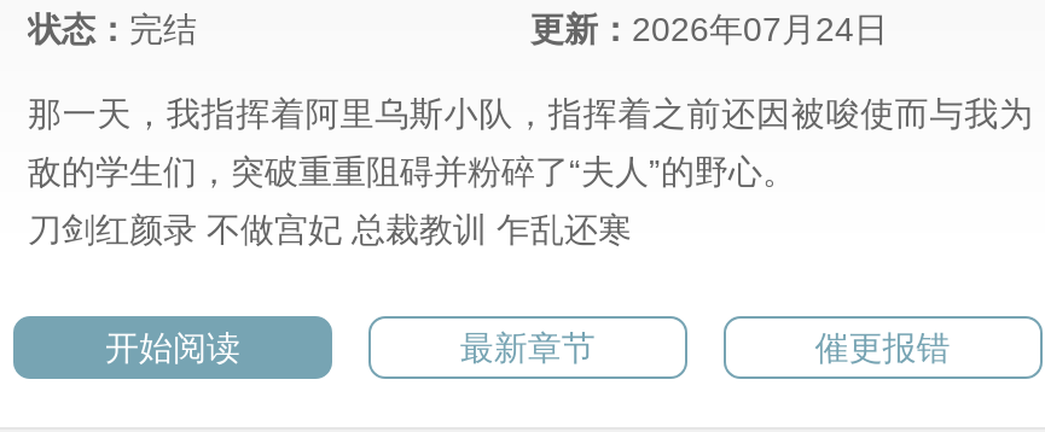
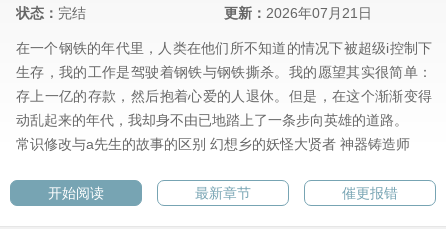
[28,11,1033,250] 更新：2026年07月24日 | 那一天，我指挥着阿里乌斯小队，指挥着之前还因被唆使而与我为 | 敌的学生们，突破重重阻碍并粉碎了“夫人”的野心。 | 刀剑红颜录 不做宫妃 总裁教训 乍乱还寒 -> [16,5,432,152] 更新：2026年07月21日 | 在一个钢铁的年代里，人类在他们所不知道的情况下被超级i控制下 | 生存，我的工作是驾驶着钢铁与钢铁撕杀。我的愿望其实很简单： | 存上一亿的存款，然后抱着心爱的人退休。但是，在这个渐渐变得 | 动乱起来的年代，我却身不由已地踏上了一条步向英雄的道路。 | 常识修改与a先生的故事的区别 幻想乡的妖怪大贤者 神器铸造师

